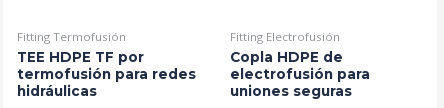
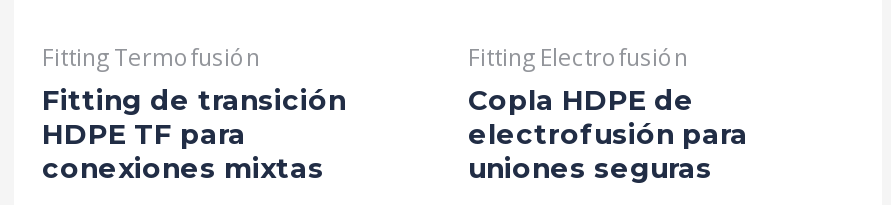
[17,49,196,99] TEE HDPE TF por | termofusión para redes | hidráulicas -> [42,84,346,184] Fitting de transición | HDPE TF para | conexiones mixtas

